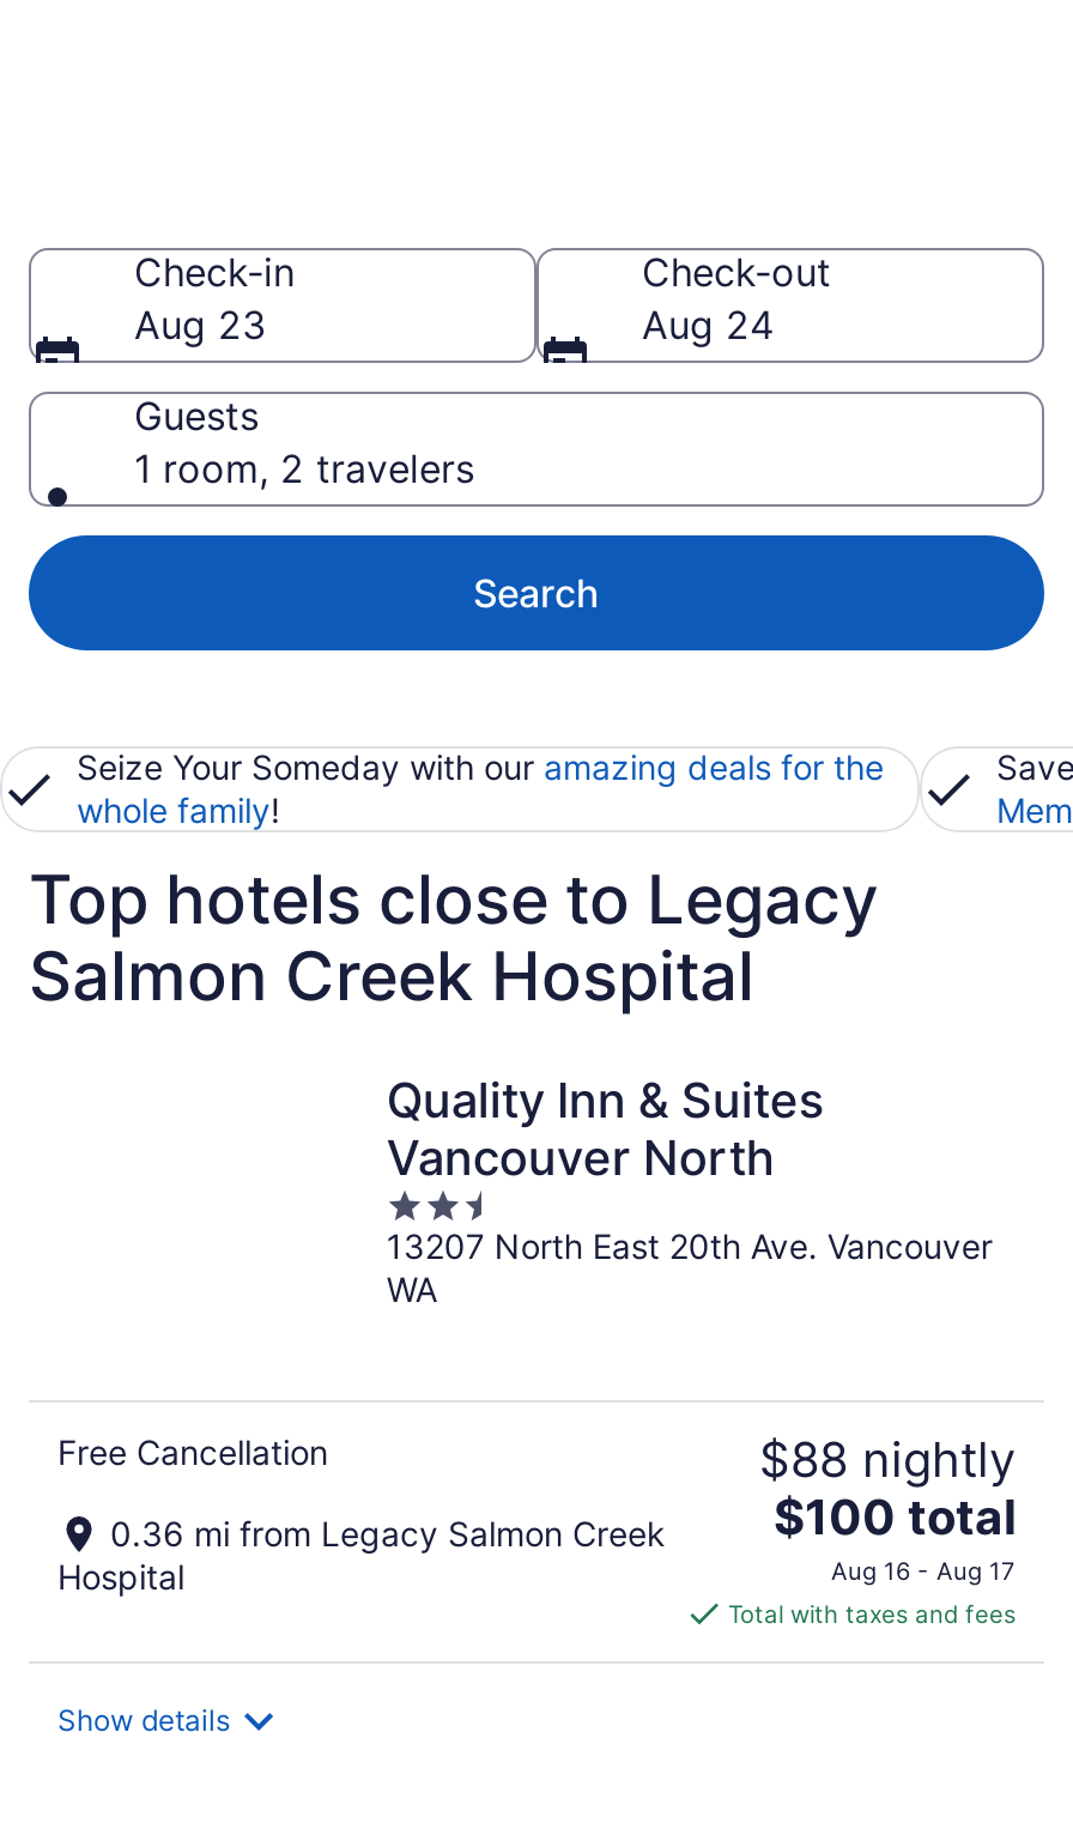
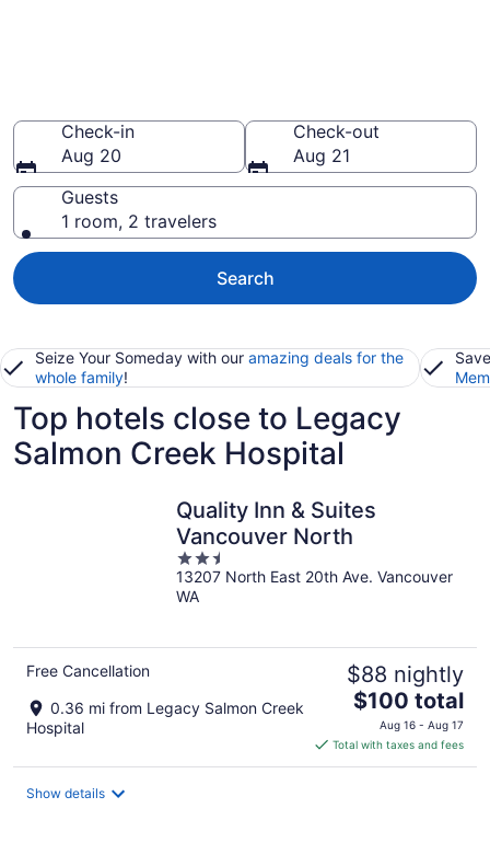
[134,301,266,349] Aug 23 -> [61,145,121,166] Aug 20
[642,301,774,349] Aug 24 -> [293,145,350,166] Aug 21

